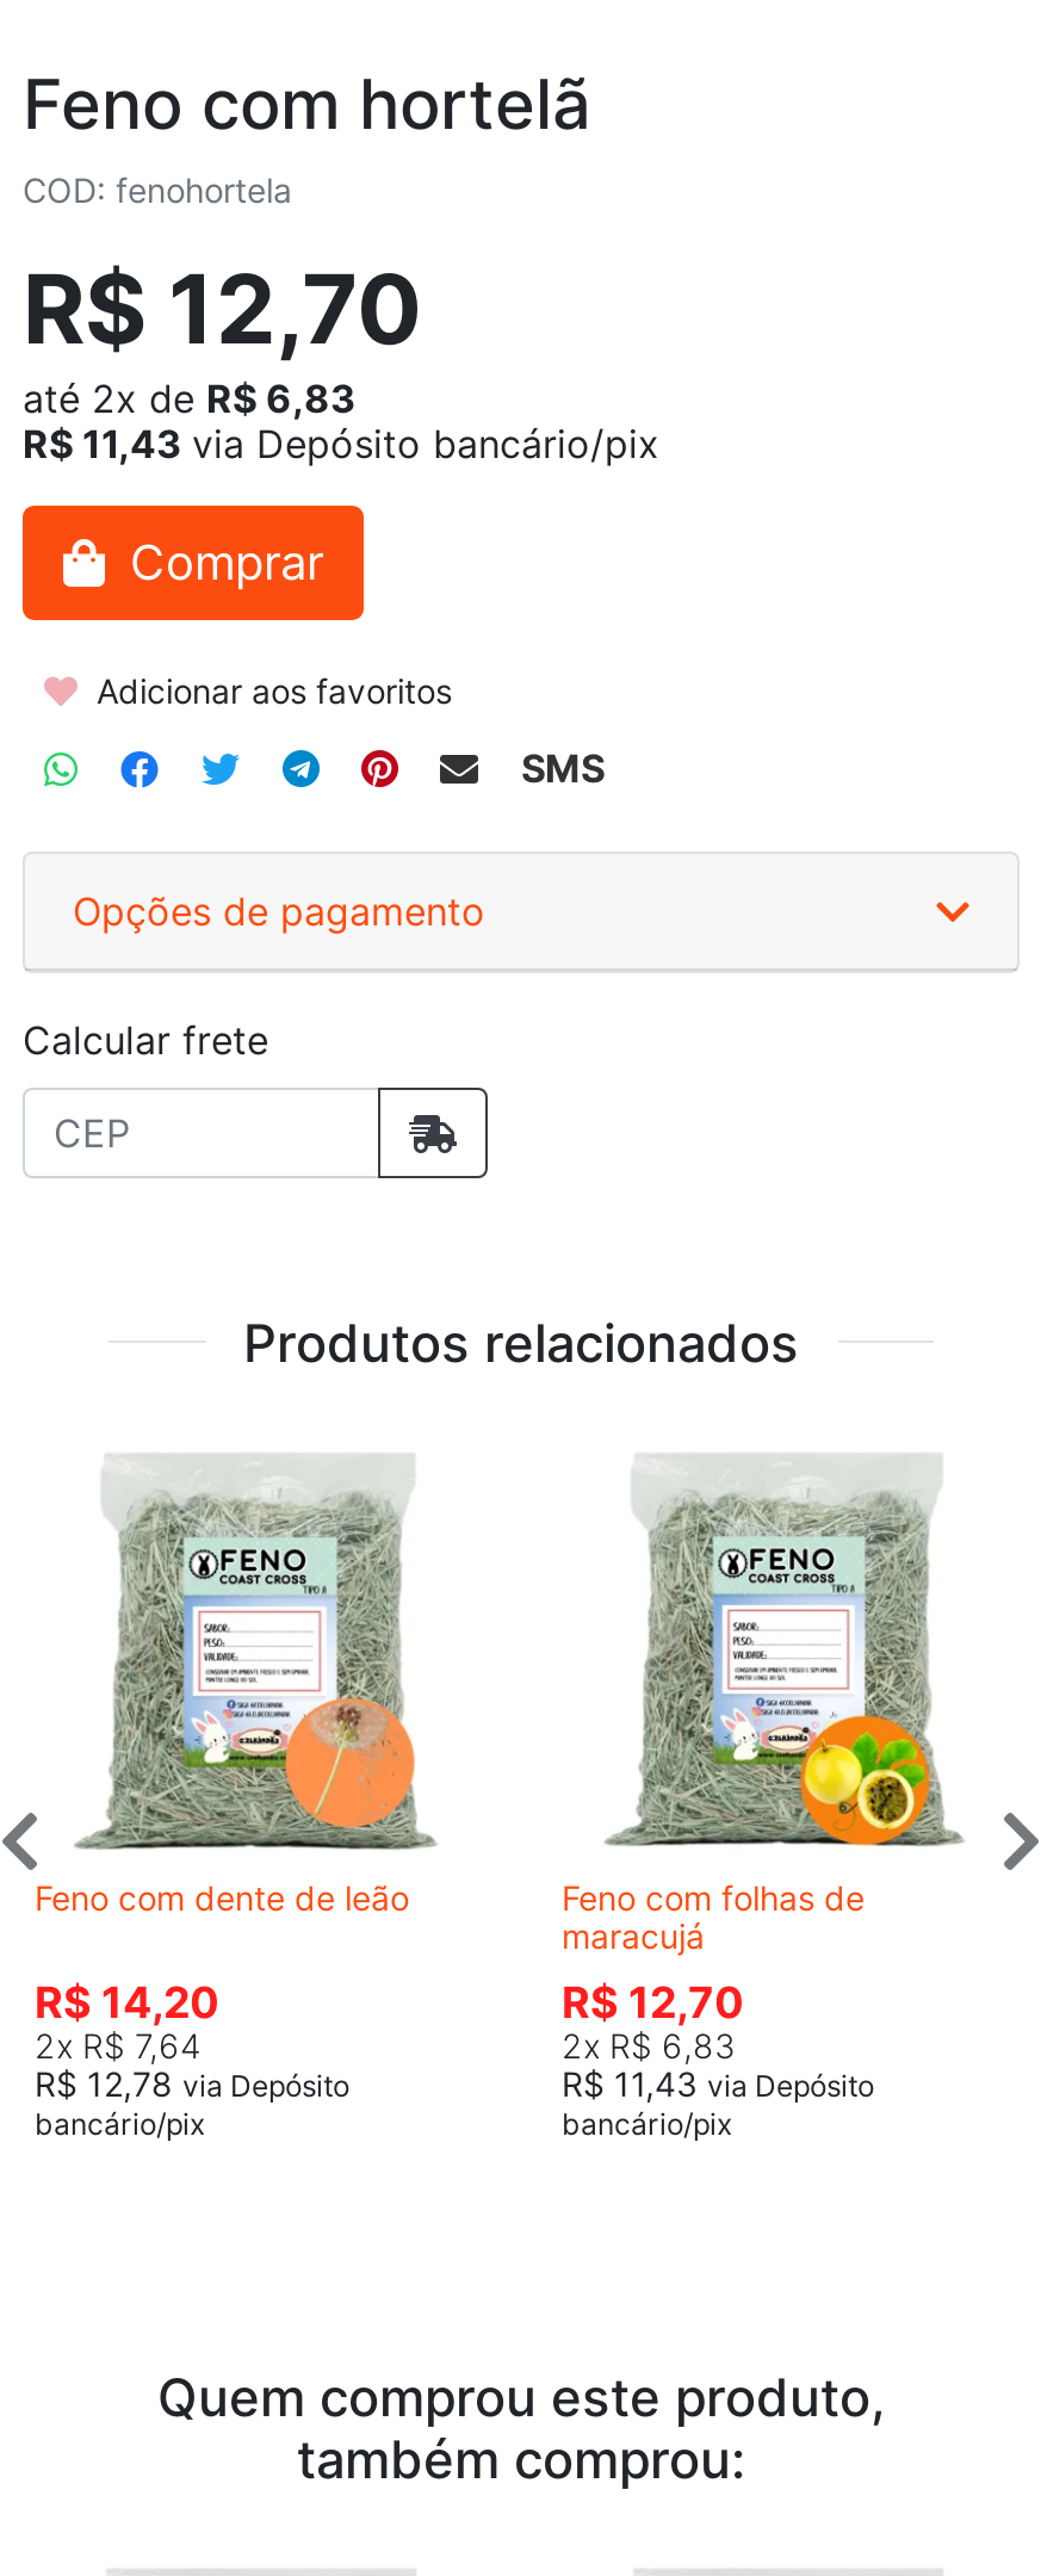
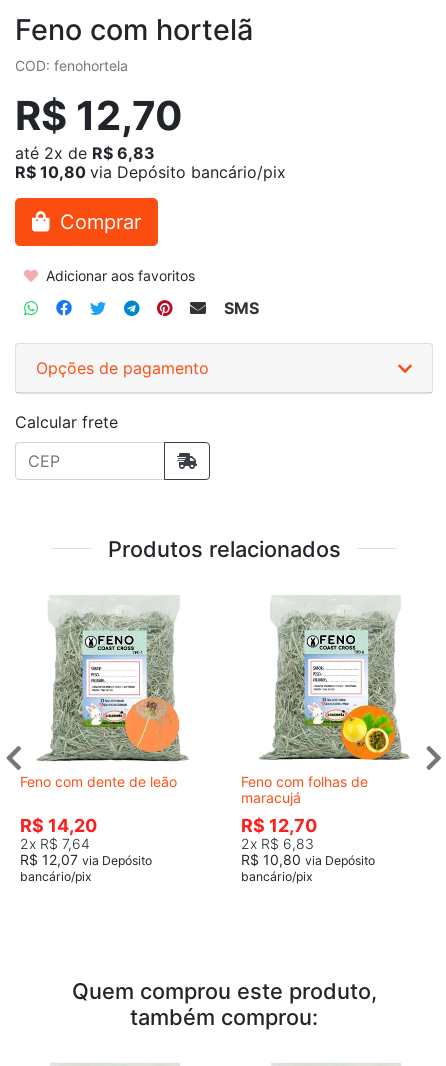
[23,420,659,467] R$ 11,43 via Depósito bancário/pix -> [15,162,286,182] R$ 10,80 via Depósito bancário/pix
[35,2062,349,2103] R$ 12,78 via Depósito -> [20,851,152,868] R$ 12,07 via Depósito
[562,2062,874,2103] R$ 11,43 via Depósito -> [241,851,375,868] R$ 10,80 via Depósito

